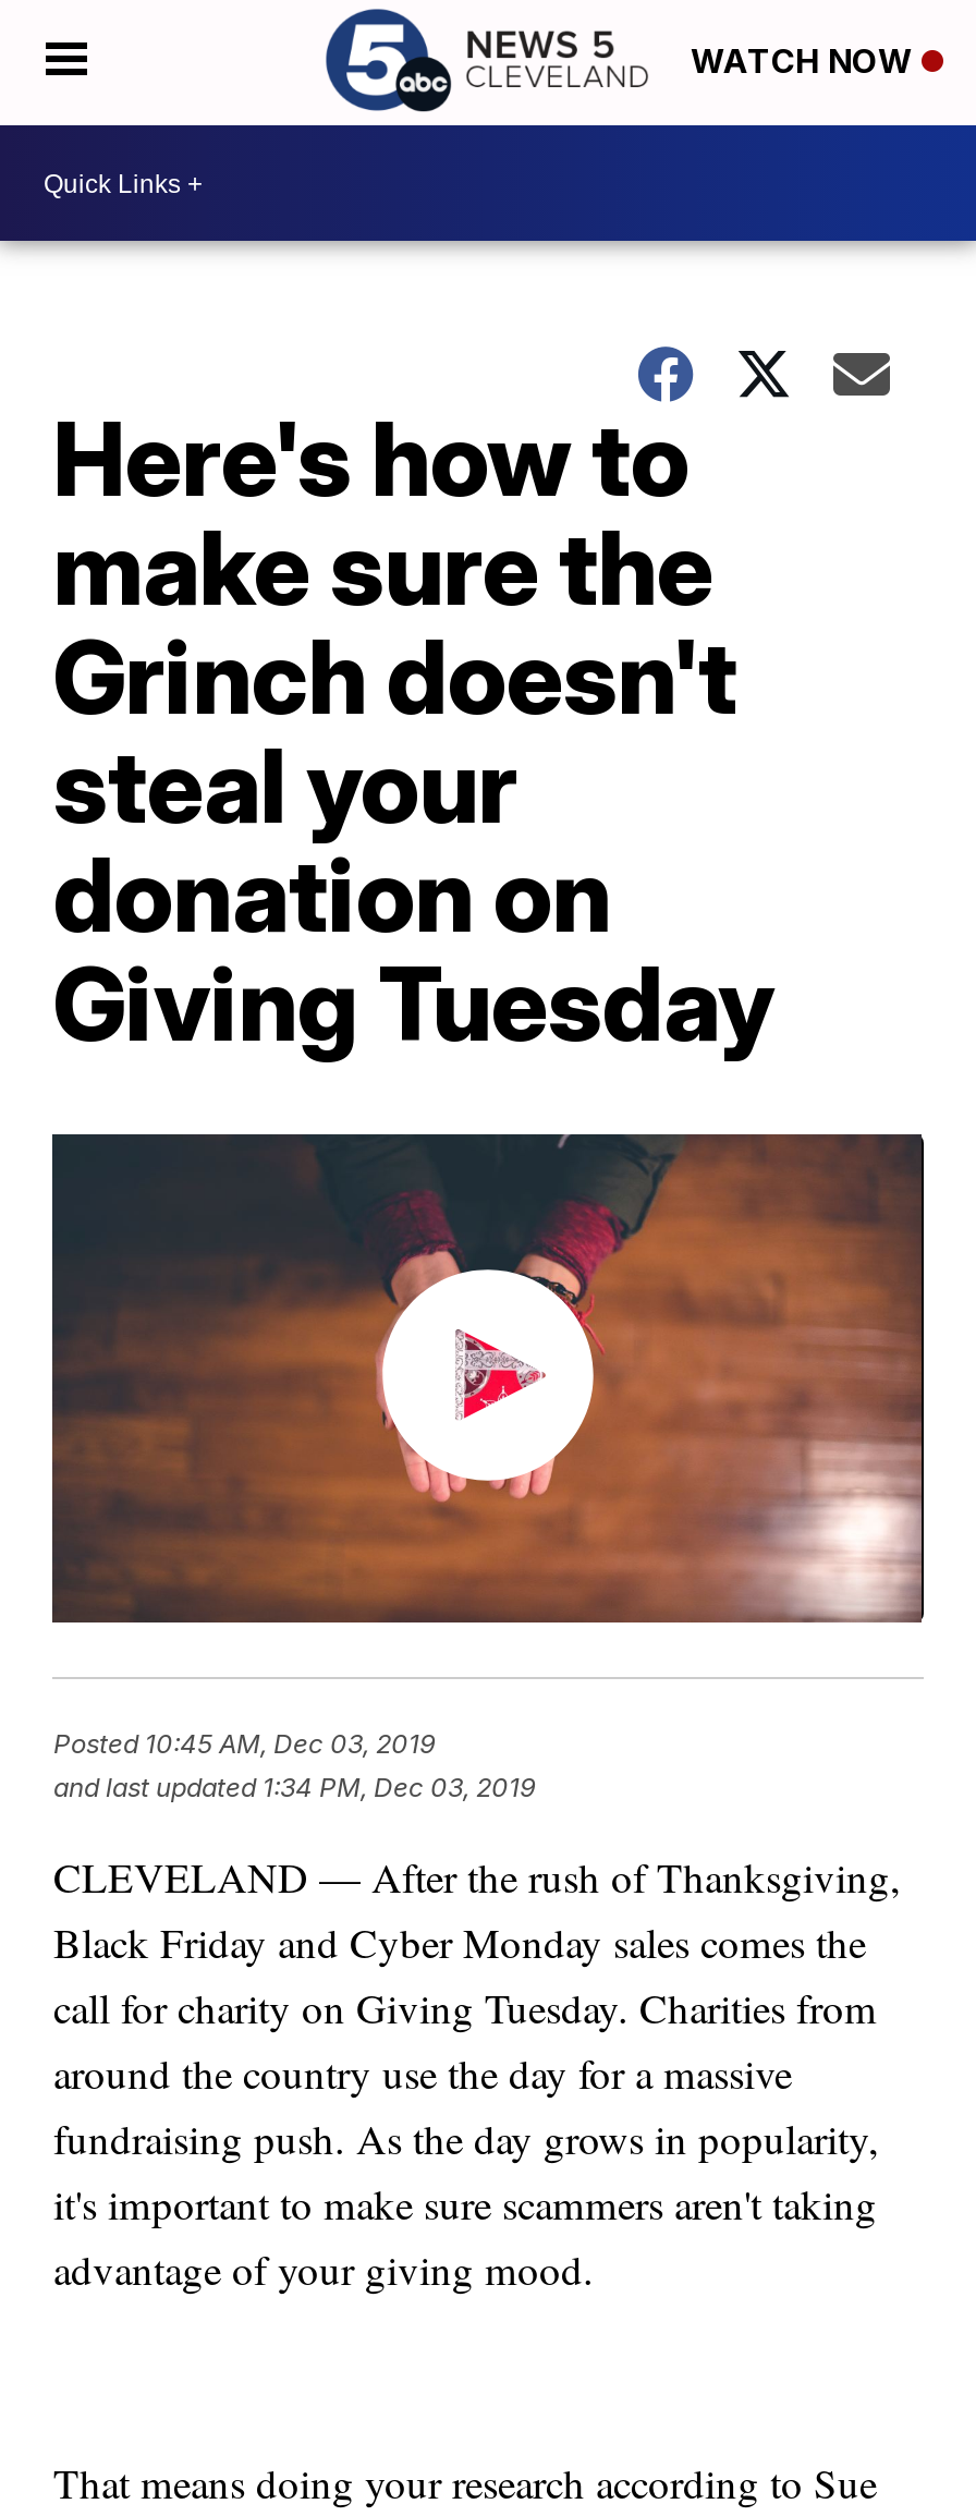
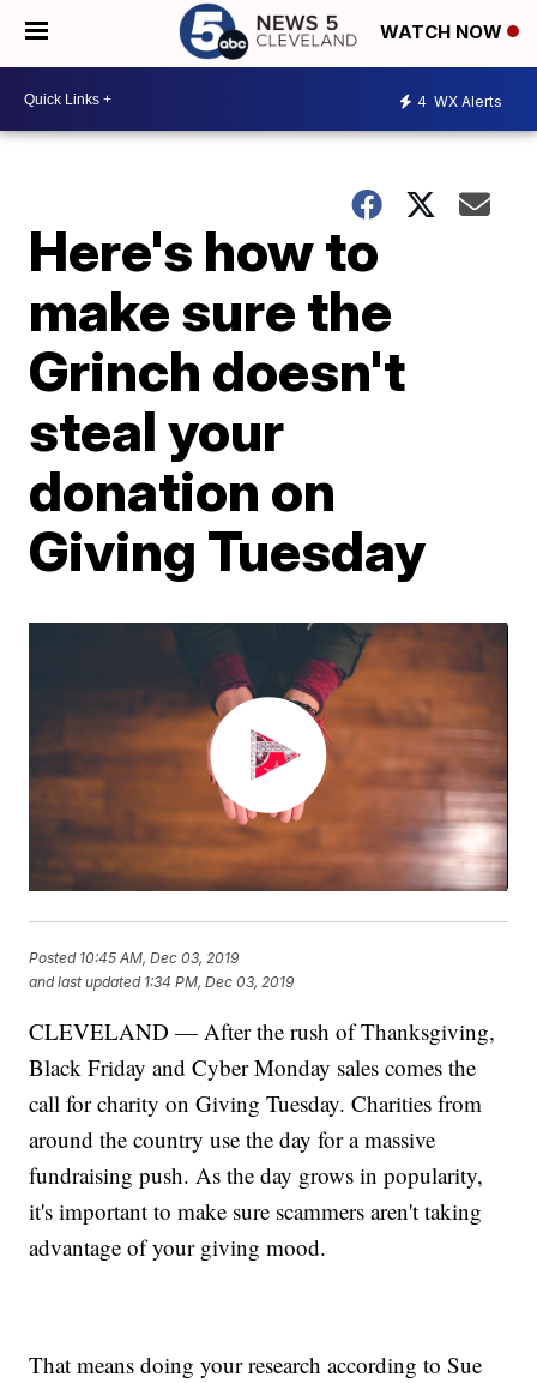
none -> [417,92,502,110] 4 WX Alerts

